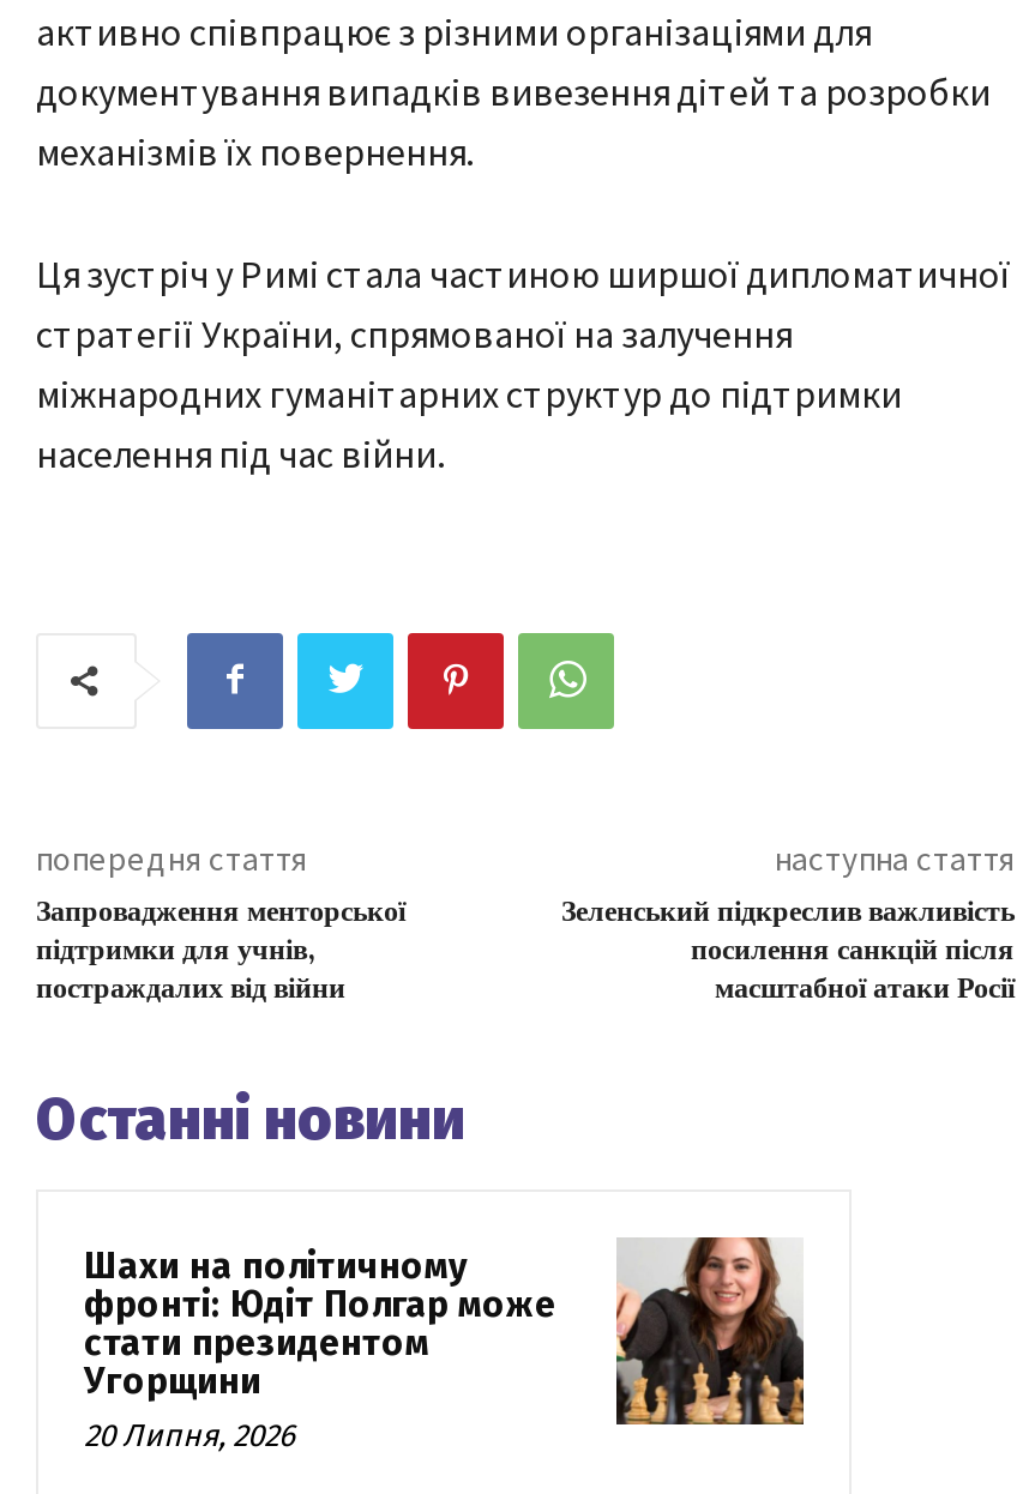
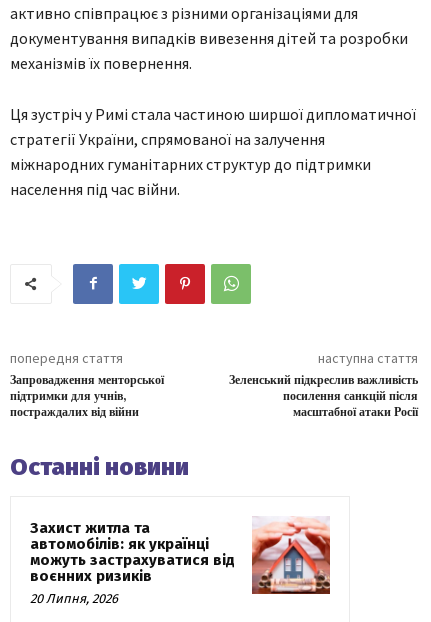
[84,1235,806,1427] [image] | Шахи на політичному | фронті: Юдіт Полгар може | стати президентом | Угорщини -> [30,516,331,595] [image] | Захист житла та | автомобілів: як українці | можуть застрахуватися від | воєнних ризиків

